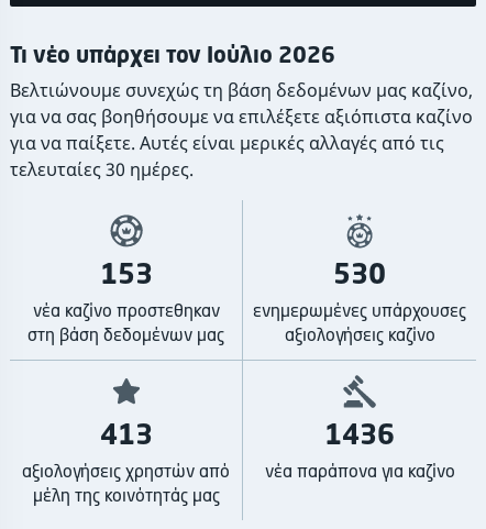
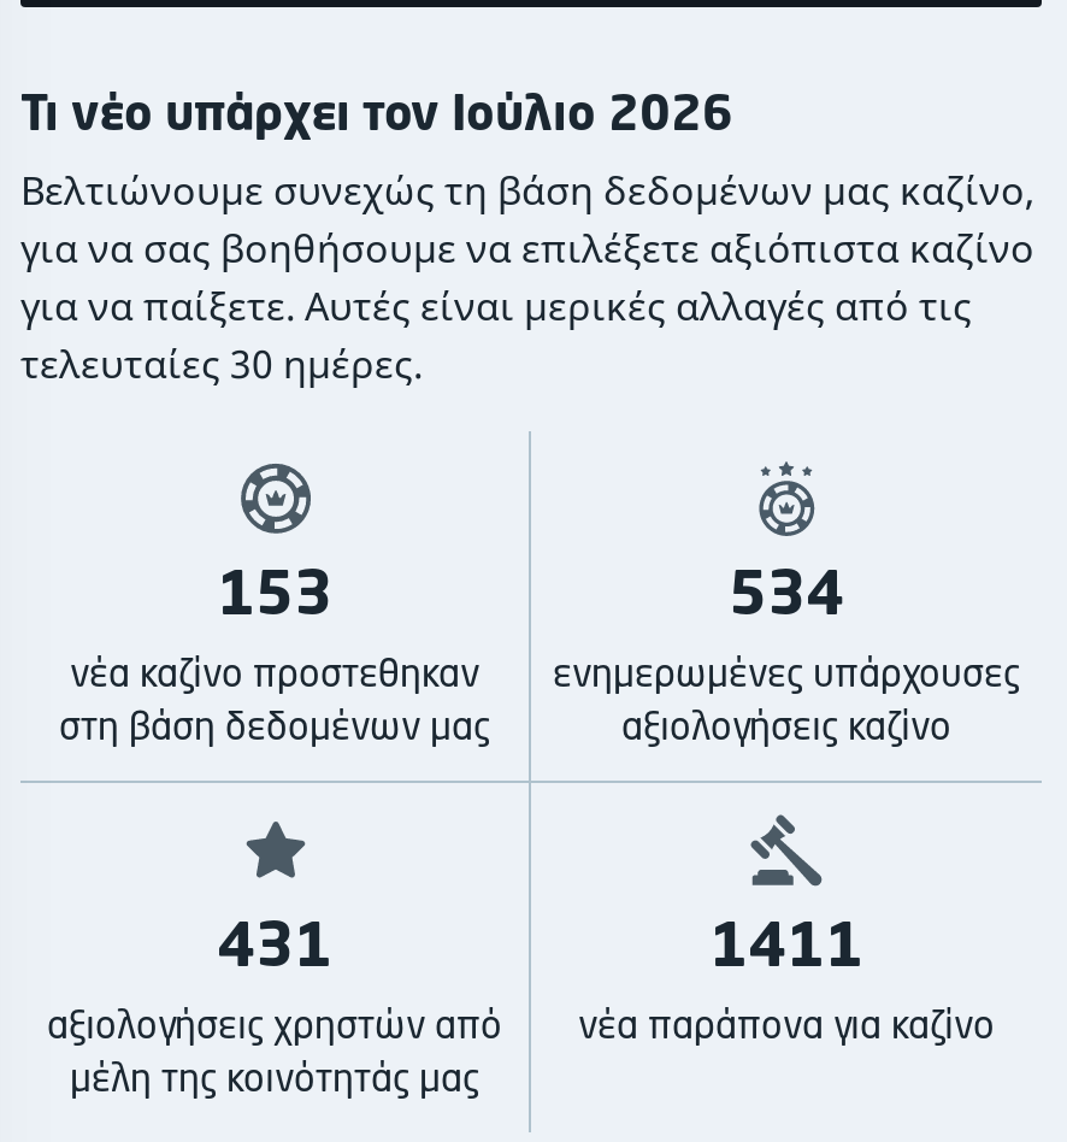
[333,255,386,291] 530 -> [729,551,844,631] 534
[100,416,152,452] 413 -> [217,903,332,983] 431
[324,416,395,452] 1436 -> [709,903,863,983] 1411

